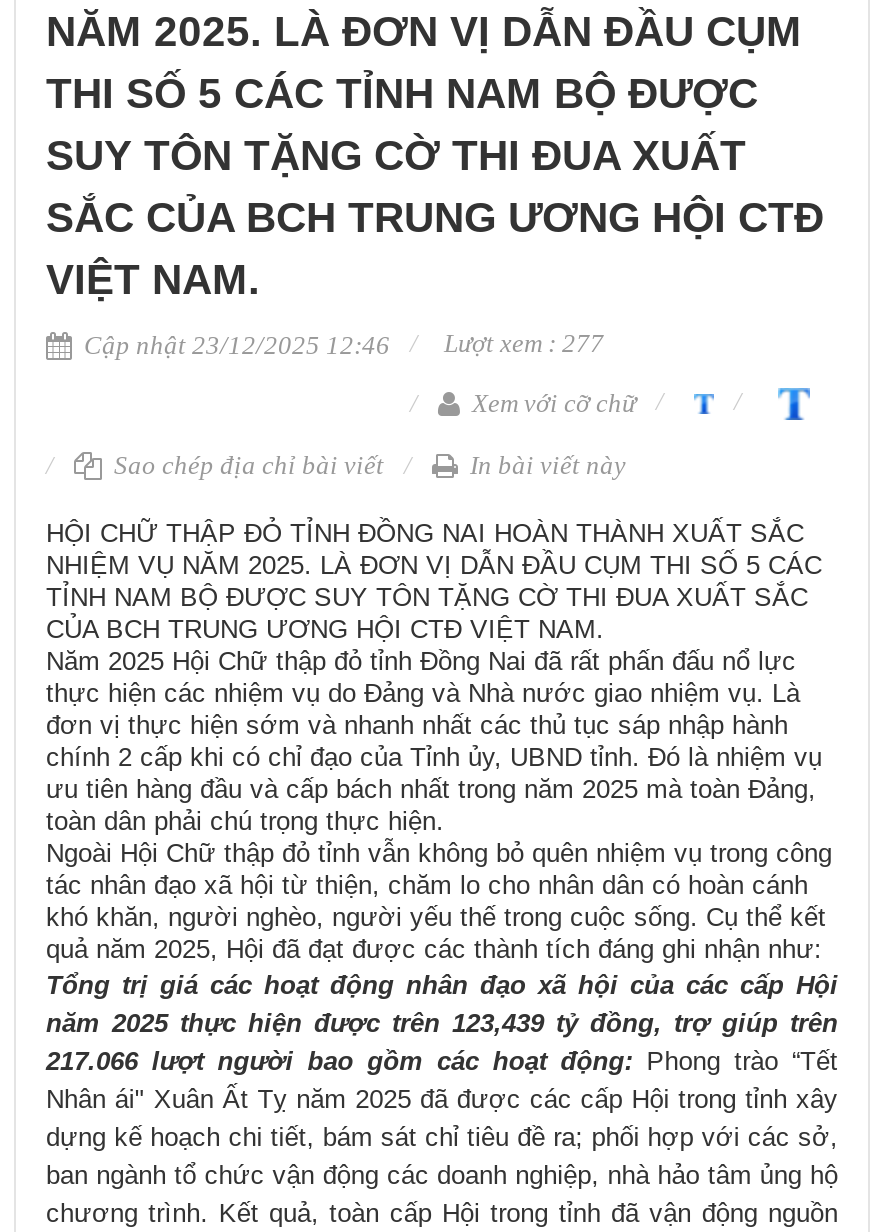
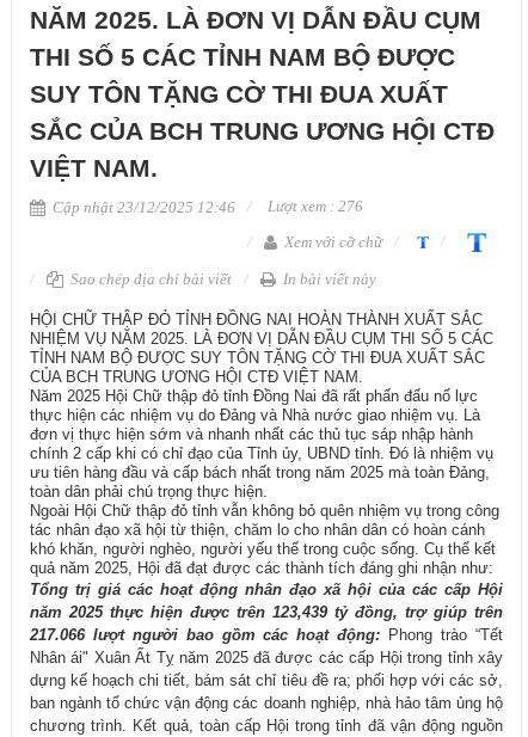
[78,328,604,360] Cập nhật 23/12/2025 12:46 Lượt xem : 277 -> [49,197,363,216] Cập nhật 23/12/2025 12:46 Lượt xem : 276

